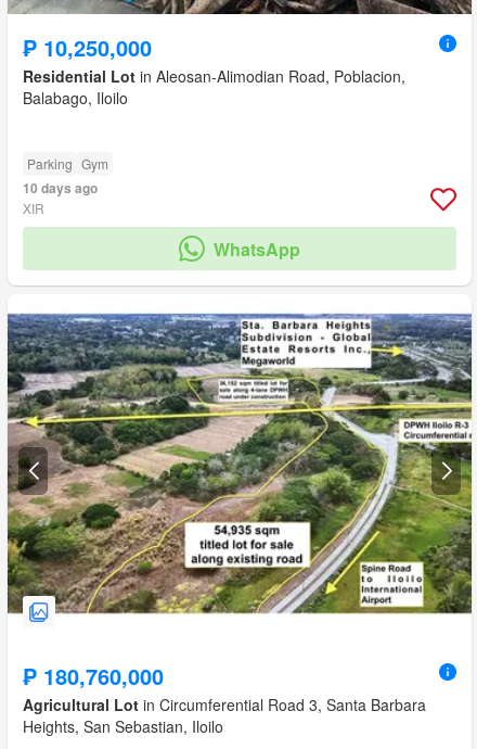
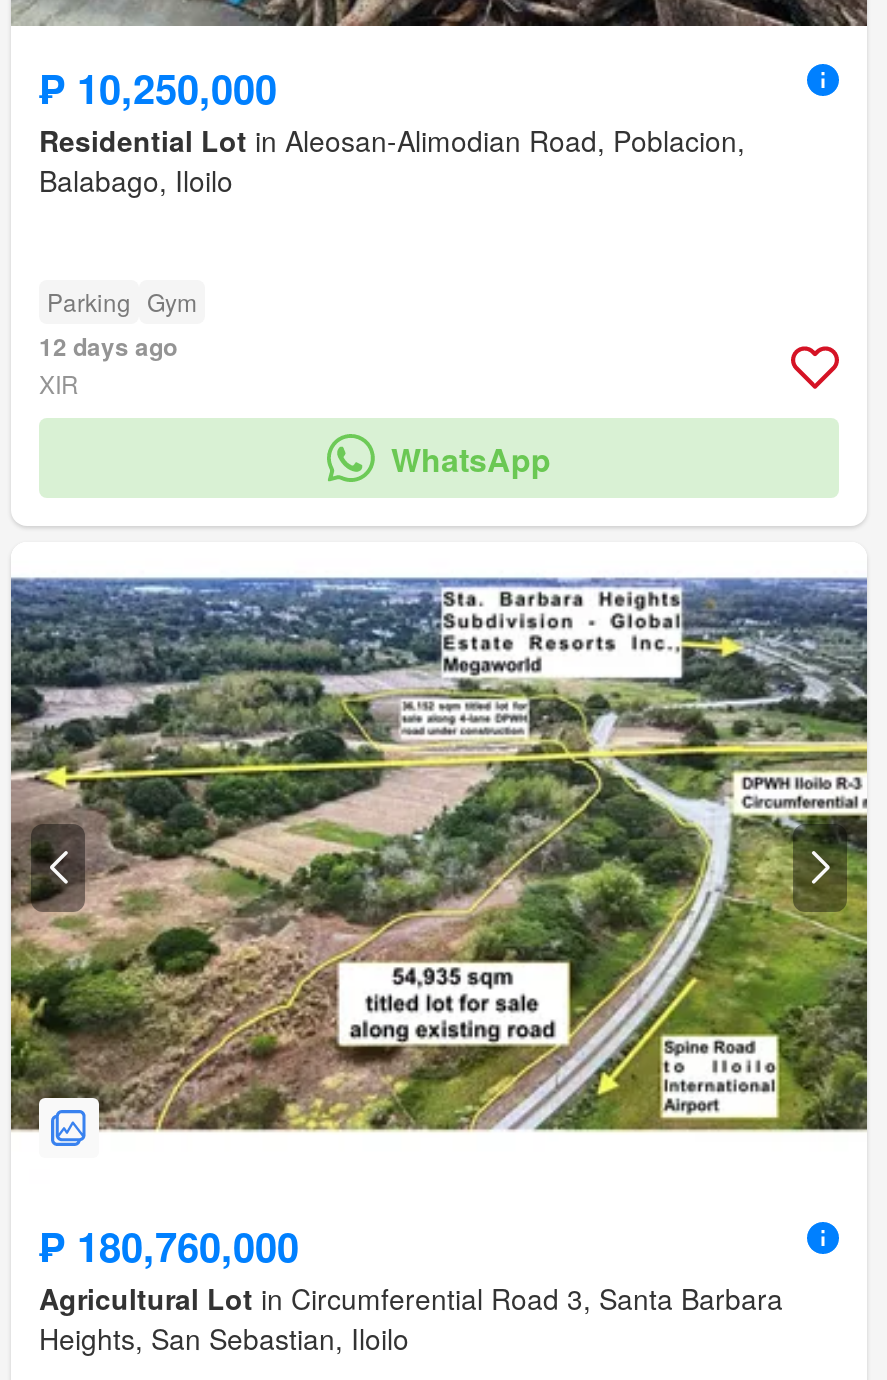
[23,178,98,198] 10 days ago -> [39,328,177,364] 12 days ago

